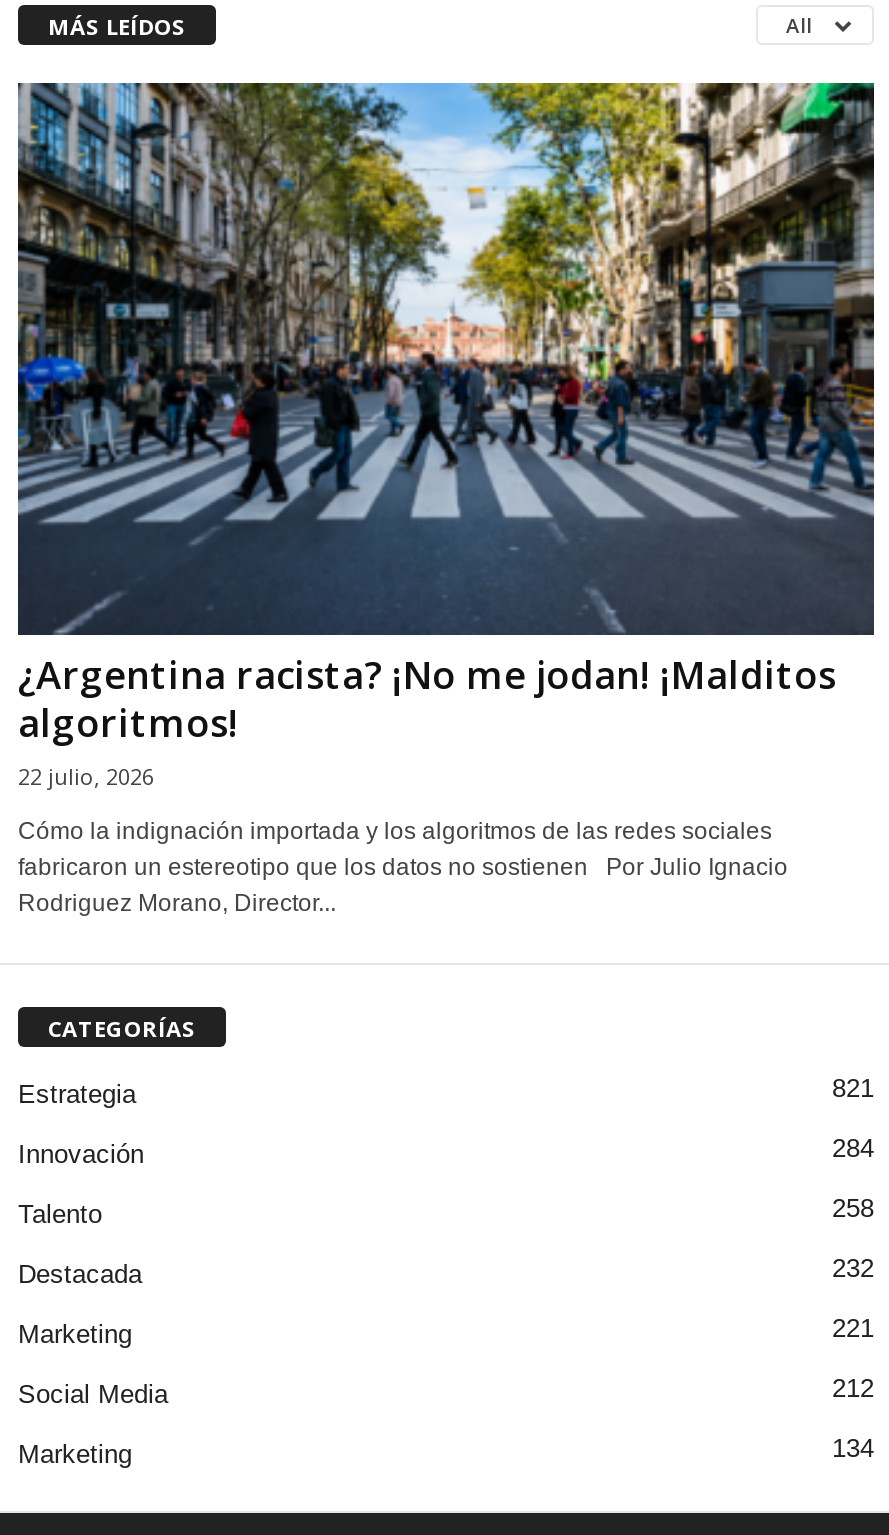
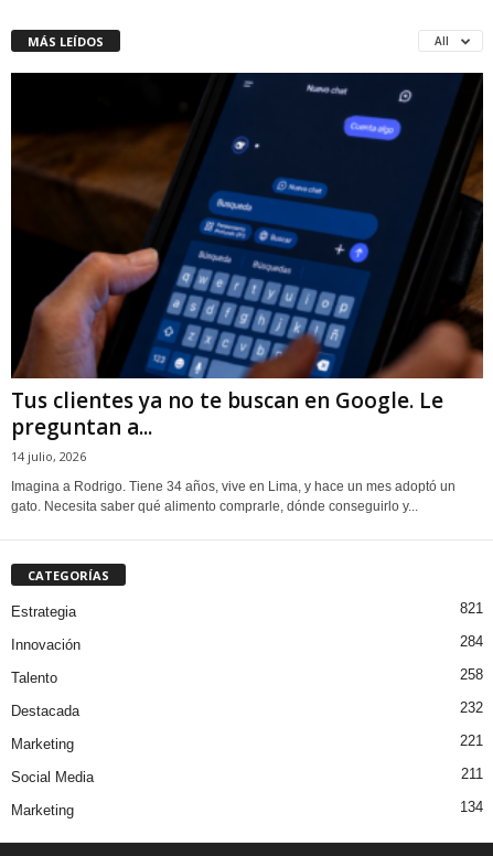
[16,81,876,792] [image] | ¿Argentina racista? ¡No me jodan! ¡Malditos | algoritmos! | 22 julio, 2026 -> [11,72,483,465] [image] | Tus clientes ya no te buscan en Google. Le | preguntan a... | 14 julio, 2026
[18,818,788,918] Cómo la indignación importada y los algoritmos de las redes sociales | fabricaron un estereotipo que los datos no sostienen Por Julio Ignacio | Rodriguez Morano, Director... -> [11,479,456,514] Imagina a Rodrigo. Tiene 34 años, vive en Lima, y hace un mes adoptó un | gato. Necesita saber qué alimento comprarle, dónde conseguirlo y...
[832,1374,874,1404] 212 -> [461,766,483,782] 211

